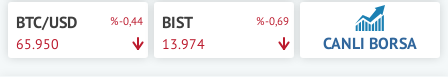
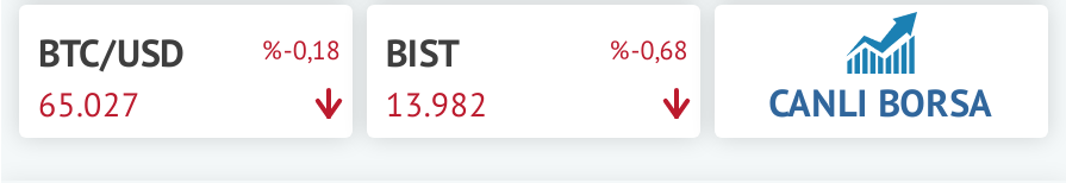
[110,12,193,32] %-0,44 BIST -> [262,29,459,76] %-0,18 BIST
[256,14,289,28] %-0,69 -> [609,34,688,67] %-0,68
[16,35,59,53] 65.950 -> [38,83,141,126] 65.027
[162,35,205,53] 13.974 -> [385,83,488,126] 13.982

